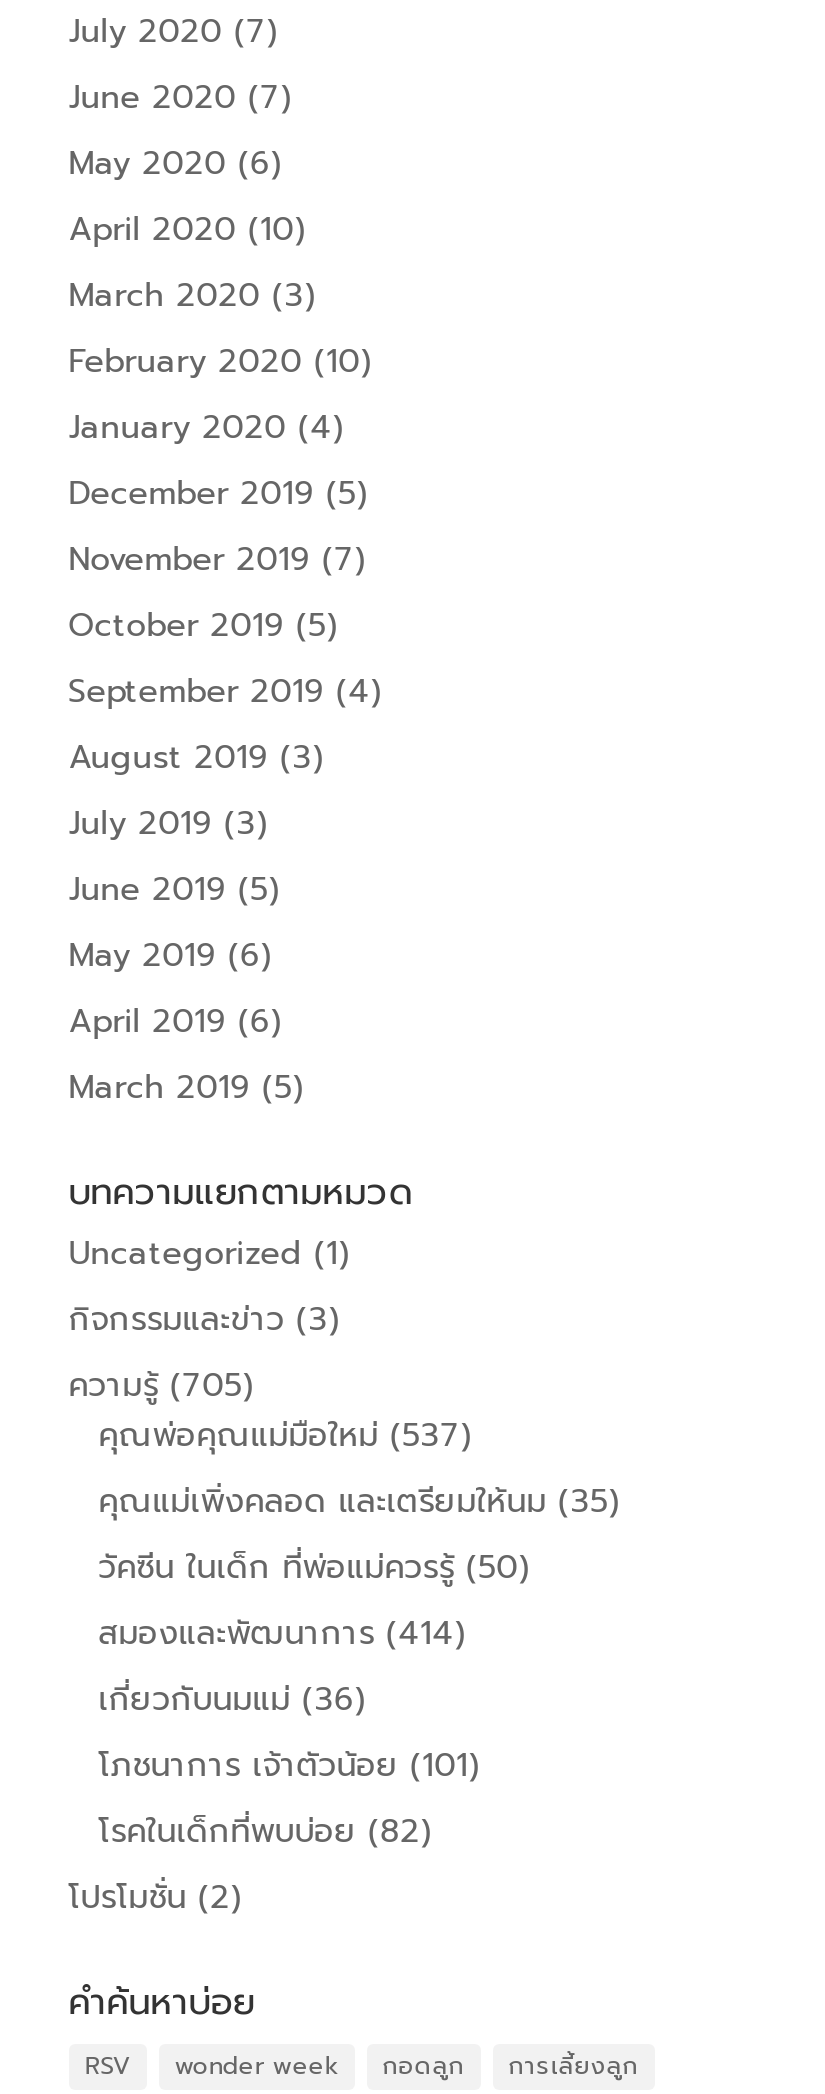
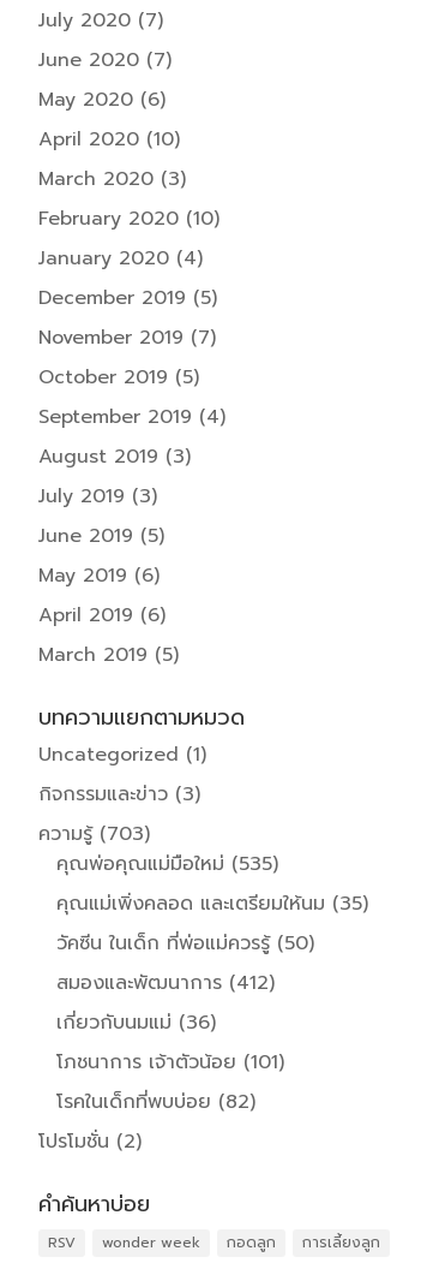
[69,1363,253,1411] ความรู้(705) -> [38,820,150,849] ความรู้(703)
[99,1413,471,1461] คุณพ่อคุณแม่มือใหม่(537) -> [56,850,278,879] คุณพ่อคุณแม่มือใหม่(535)
[99,1611,465,1659] สมองและพัฒนาการ(414) -> [56,969,274,998] สมองและพัฒนาการ(412)

